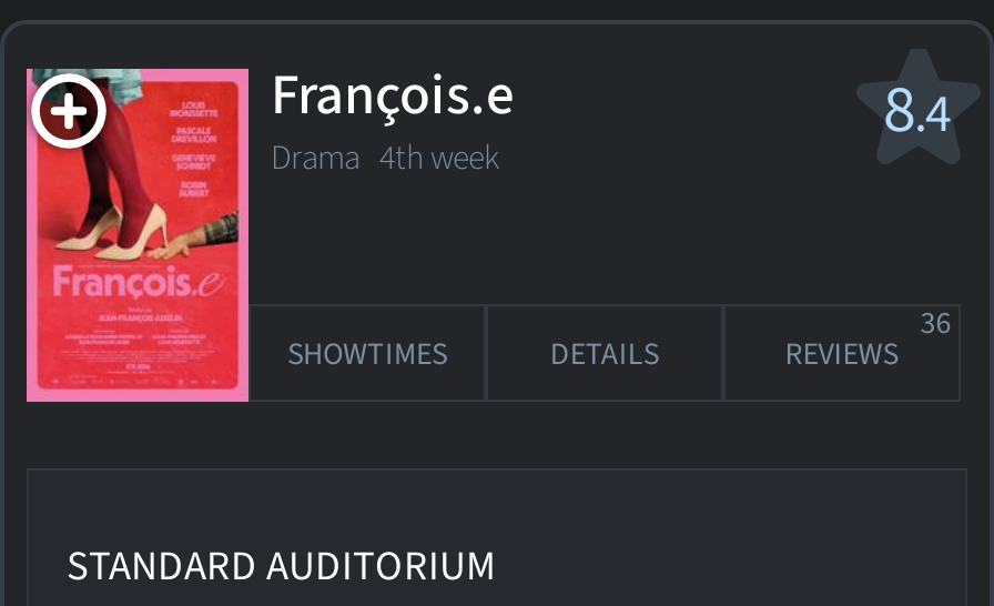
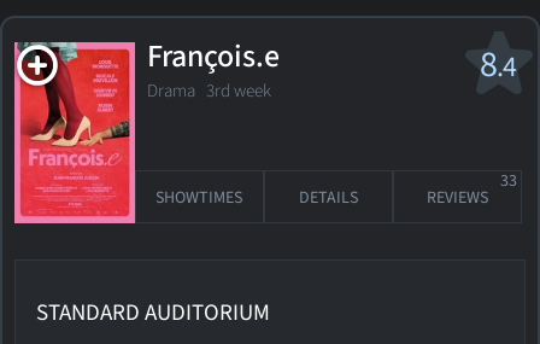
[271,134,499,183] Drama 4th week -> [147,78,271,104] Drama 3rd week
[920,303,951,347] 36 -> [500,169,517,193] 33

